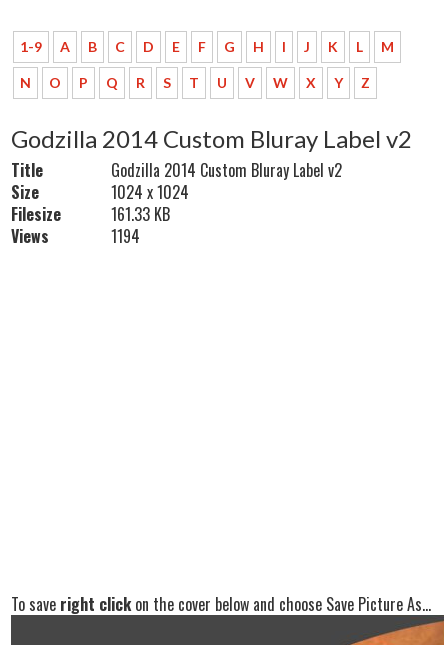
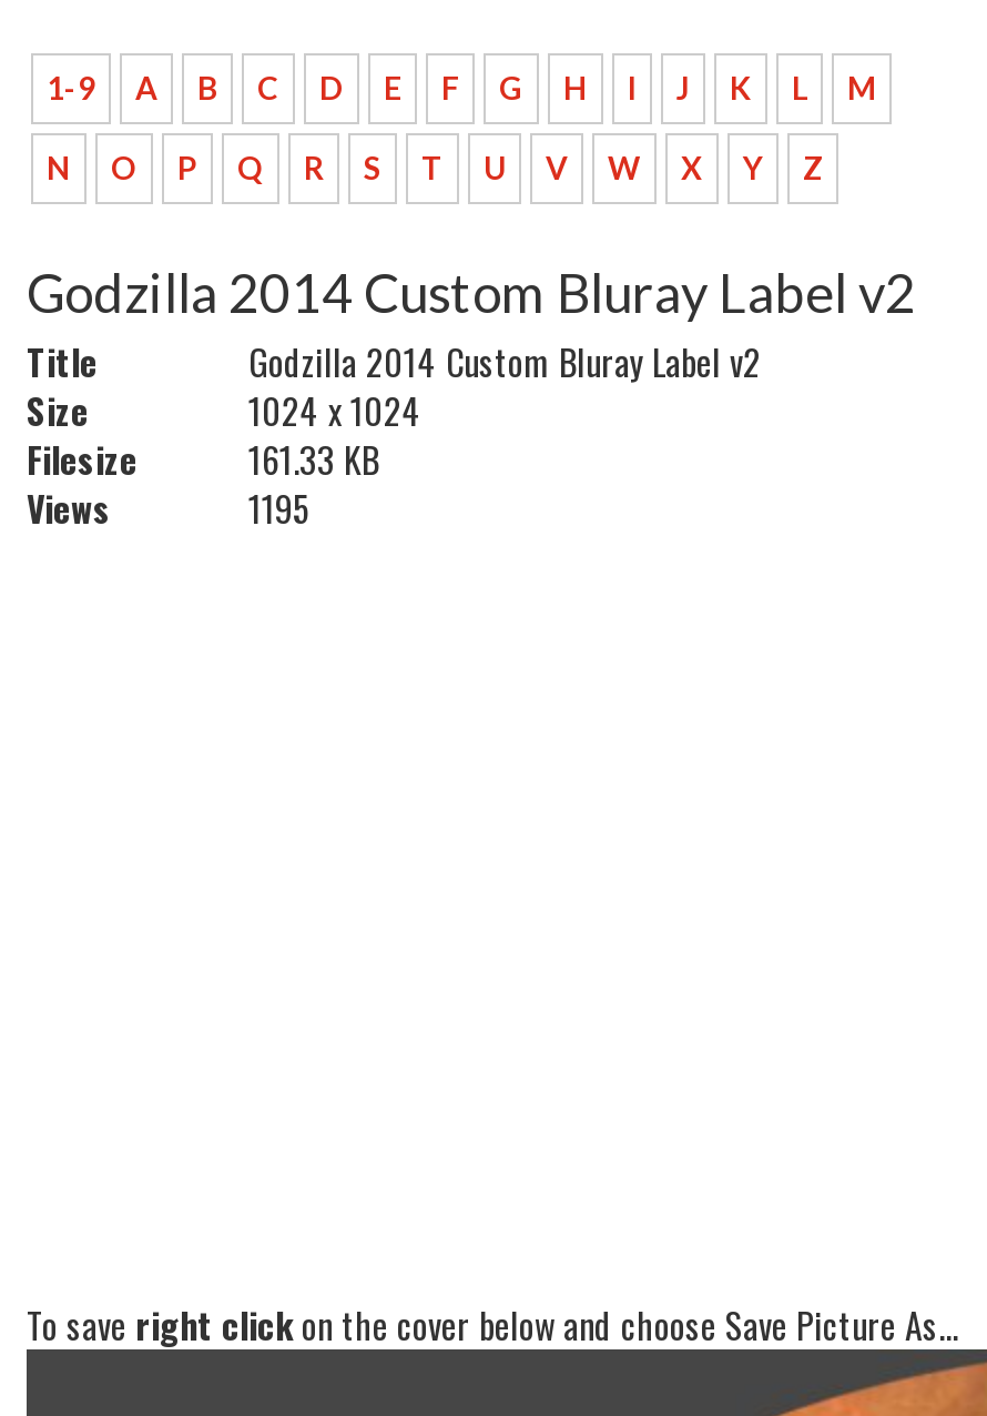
[111,224,140,248] 1194 -> [248,482,311,535] 1195

